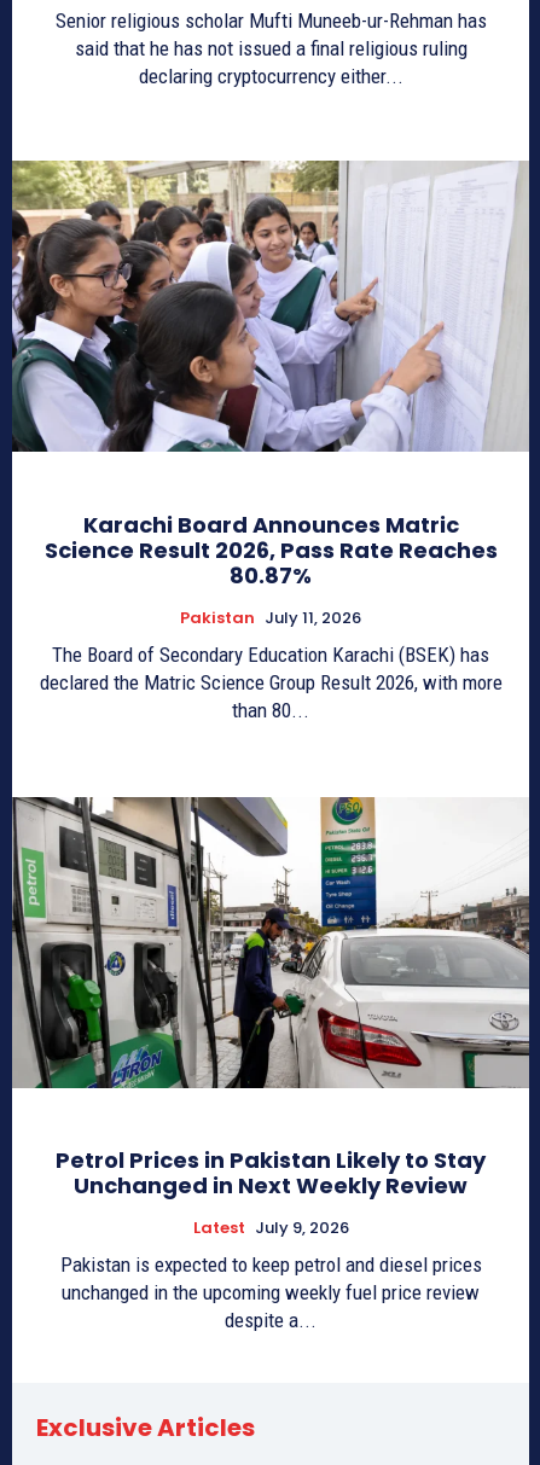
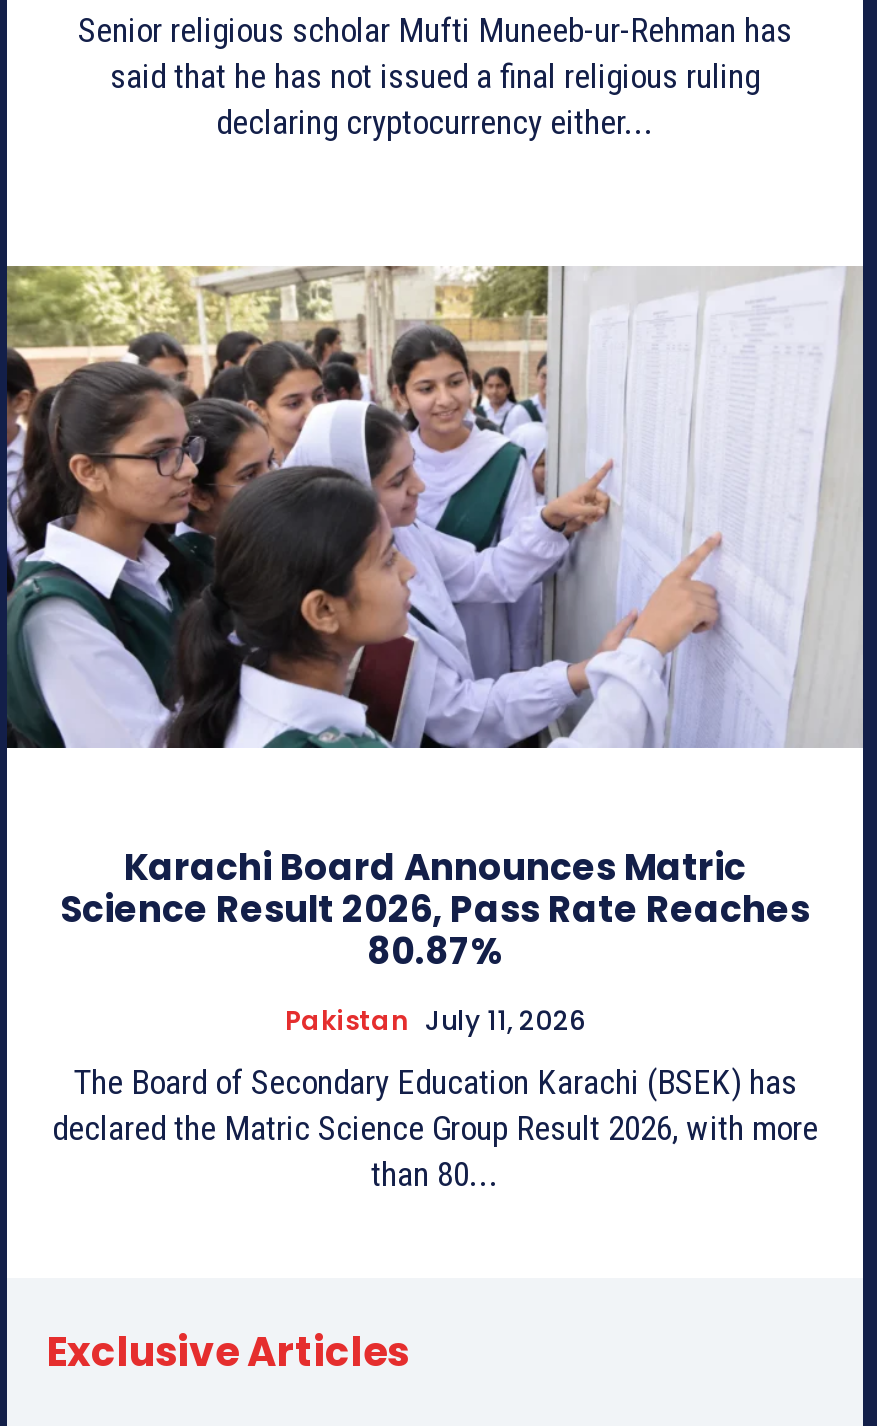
[12,796,529,1089] [image] -> none
[56,1145,486,1332] Petrol Prices in Pakistan Likely to Stay | Unchanged in Next Weekly Review | Latest July 9, 2026 | Pakistan is expected to keep petrol and diesel prices | unchanged in the upcoming weekly fuel price review | despite a... -> none

